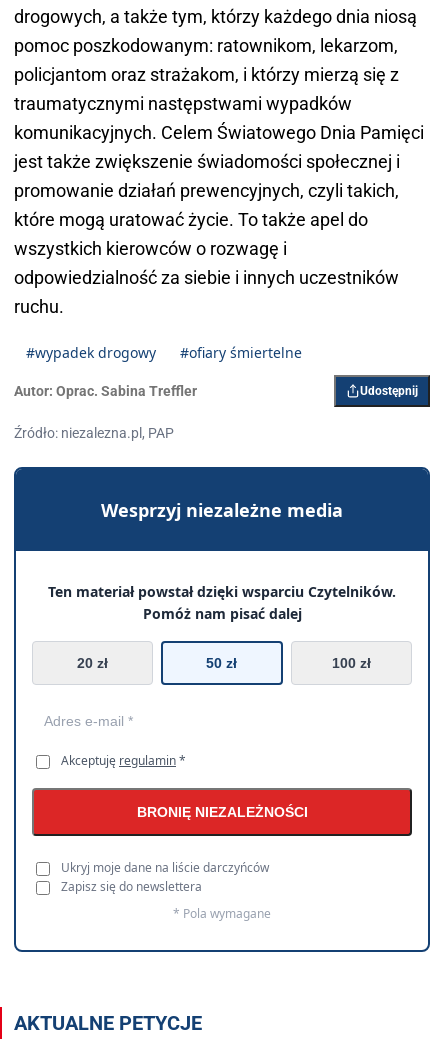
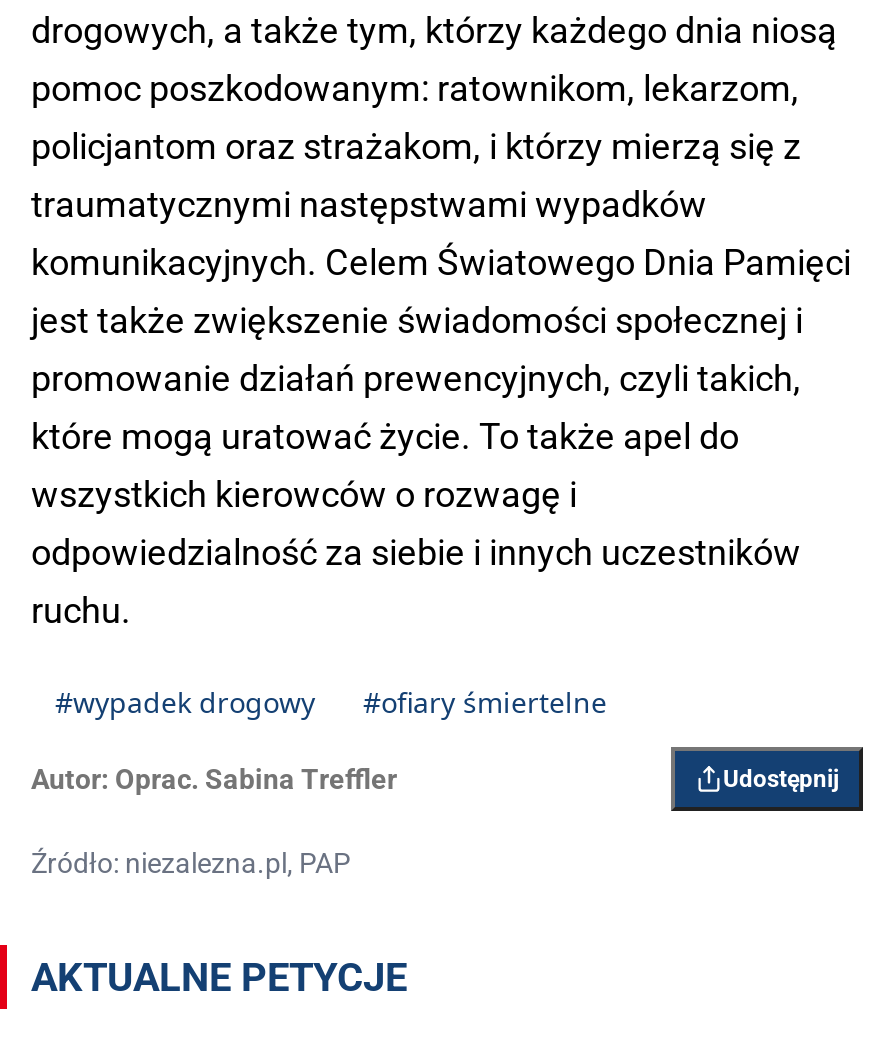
[13,466,431,953] [image] | Wesprzyj niezależne media | Ten materiał powstał dzięki wsparciu Czytelników. | Pomóż nam pisać dalej | 20 zł | 50 zł | 100 zł -> none
[61,752,307,922] Akceptuję regulamin * | BRONIĘ NIEZALEŻNOŚCI | Ukryj moje dane na liście darczyńców | Zapisz się do newslettera | * Pola wymagane -> none

